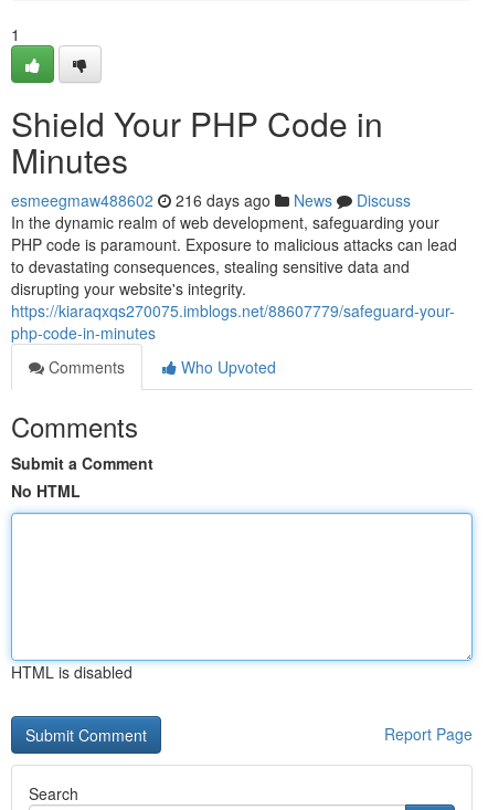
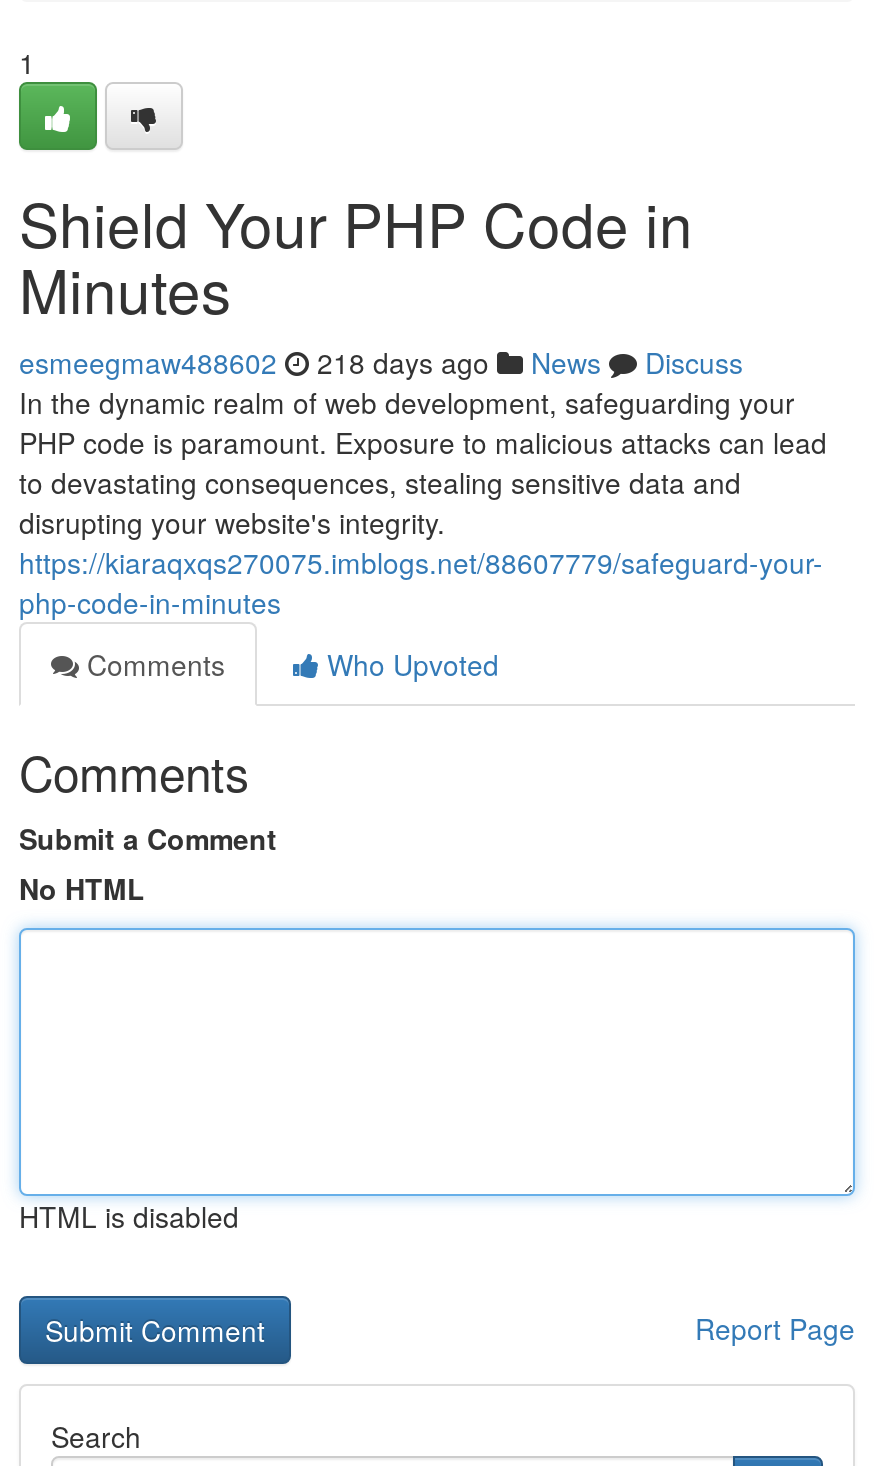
[11,189,411,211] esmeegmaw488602 216 days ago News Discuss -> [19,342,743,382] esmeegmaw488602 218 days ago News Discuss

